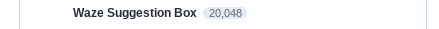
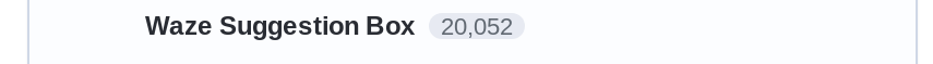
[73,6,241,20] Waze Suggestion Box 20,048 -> [145,10,513,41] Waze Suggestion Box 20,052

